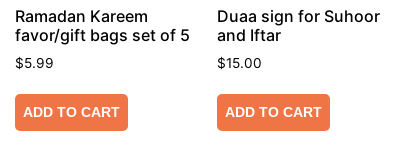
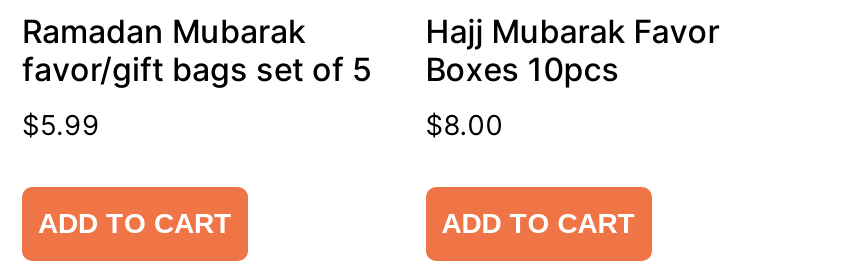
[15,6,148,26] Ramadan Kareem -> [22,11,306,51] Ramadan Mubarak
[217,6,380,45] Duaa sign for Suhoor | and Iftar -> [426,11,720,89] Hajj Mubarak Favor | Boxes 10pcs
[217,55,262,71] $15.00 -> [426,109,504,141] $8.00

